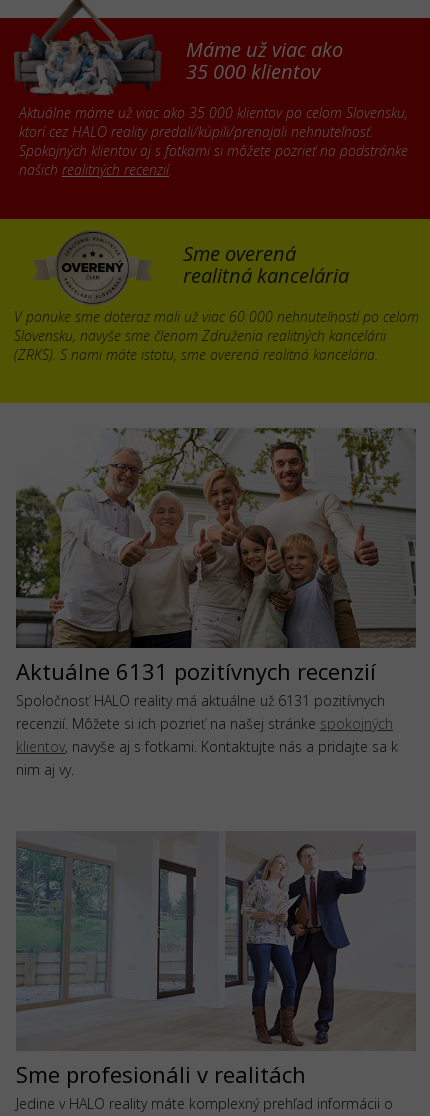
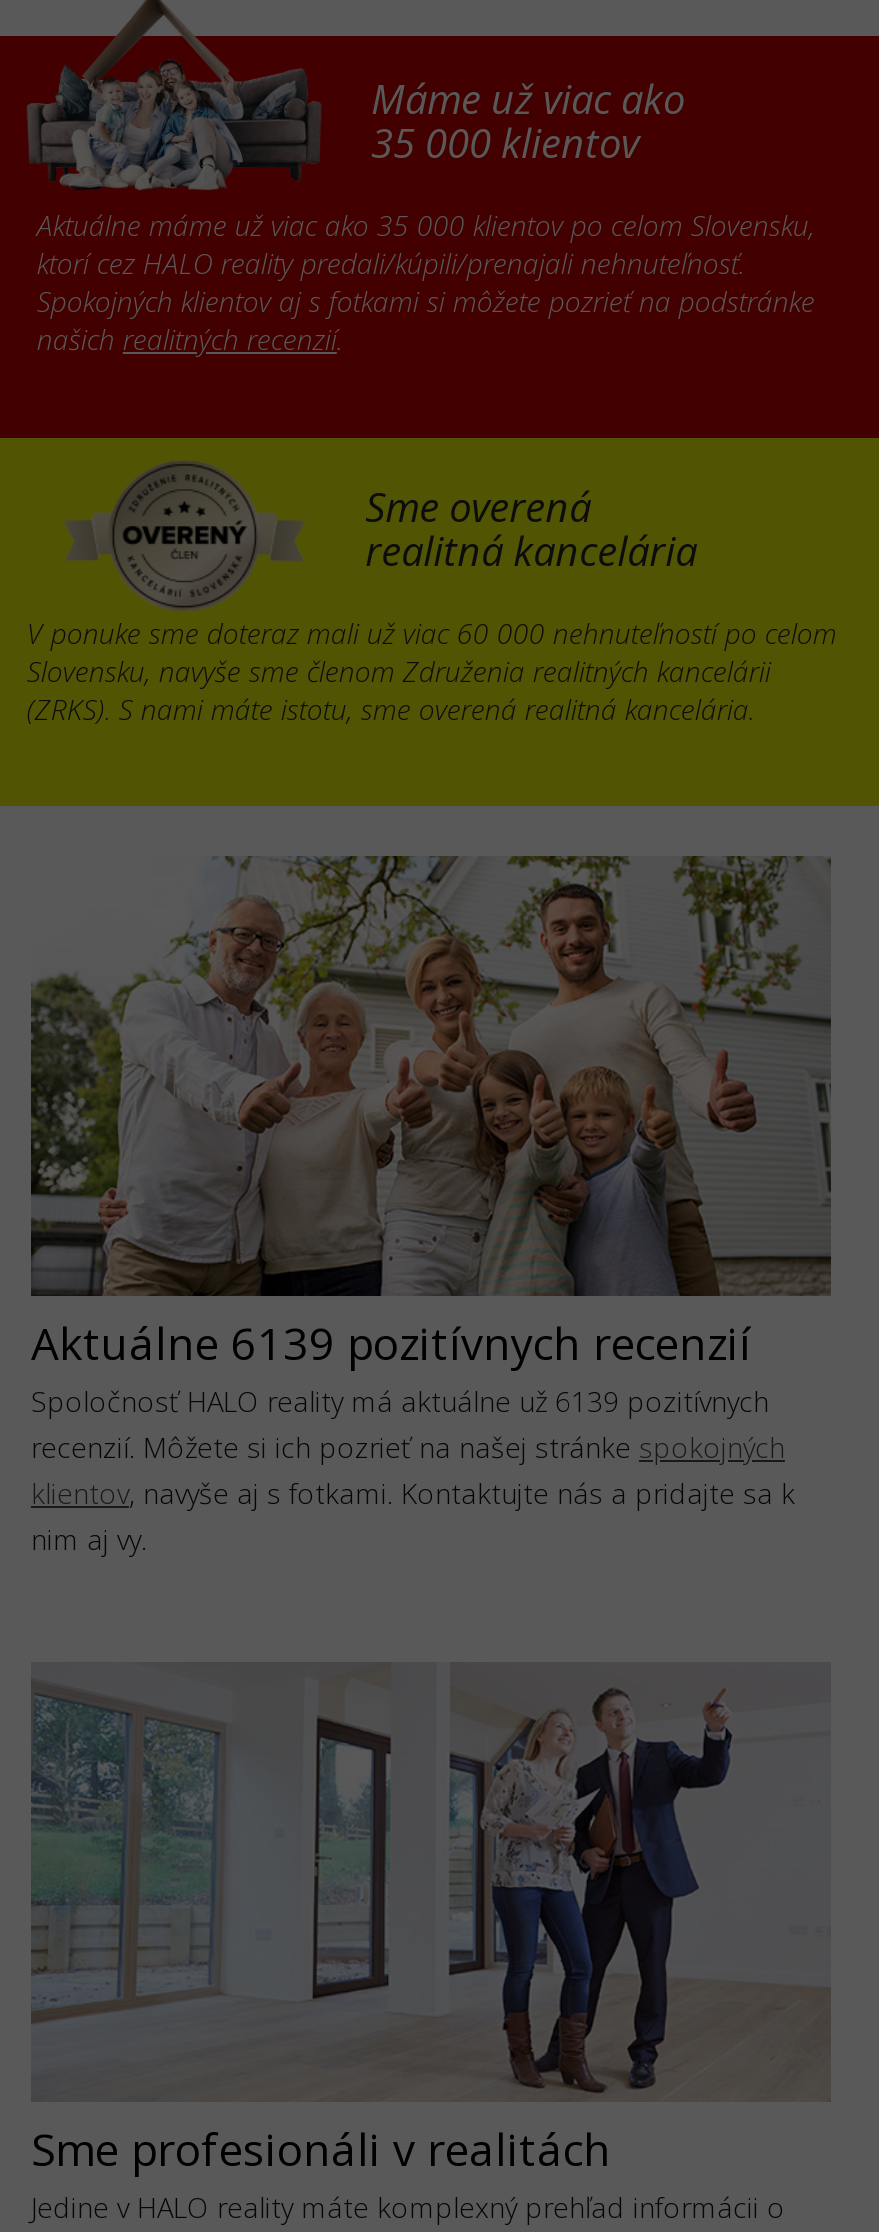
[16,656,376,686] Aktuálne 6131 pozitívnych recenzií -> [31,1312,751,1372] Aktuálne 6139 pozitívnych recenzií
[16,691,385,710] Spoločnosť HALO reality má aktuálne už 6131 pozitívnych -> [31,1382,769,1420] Spoločnosť HALO reality má aktuálne už 6139 pozitívnych

